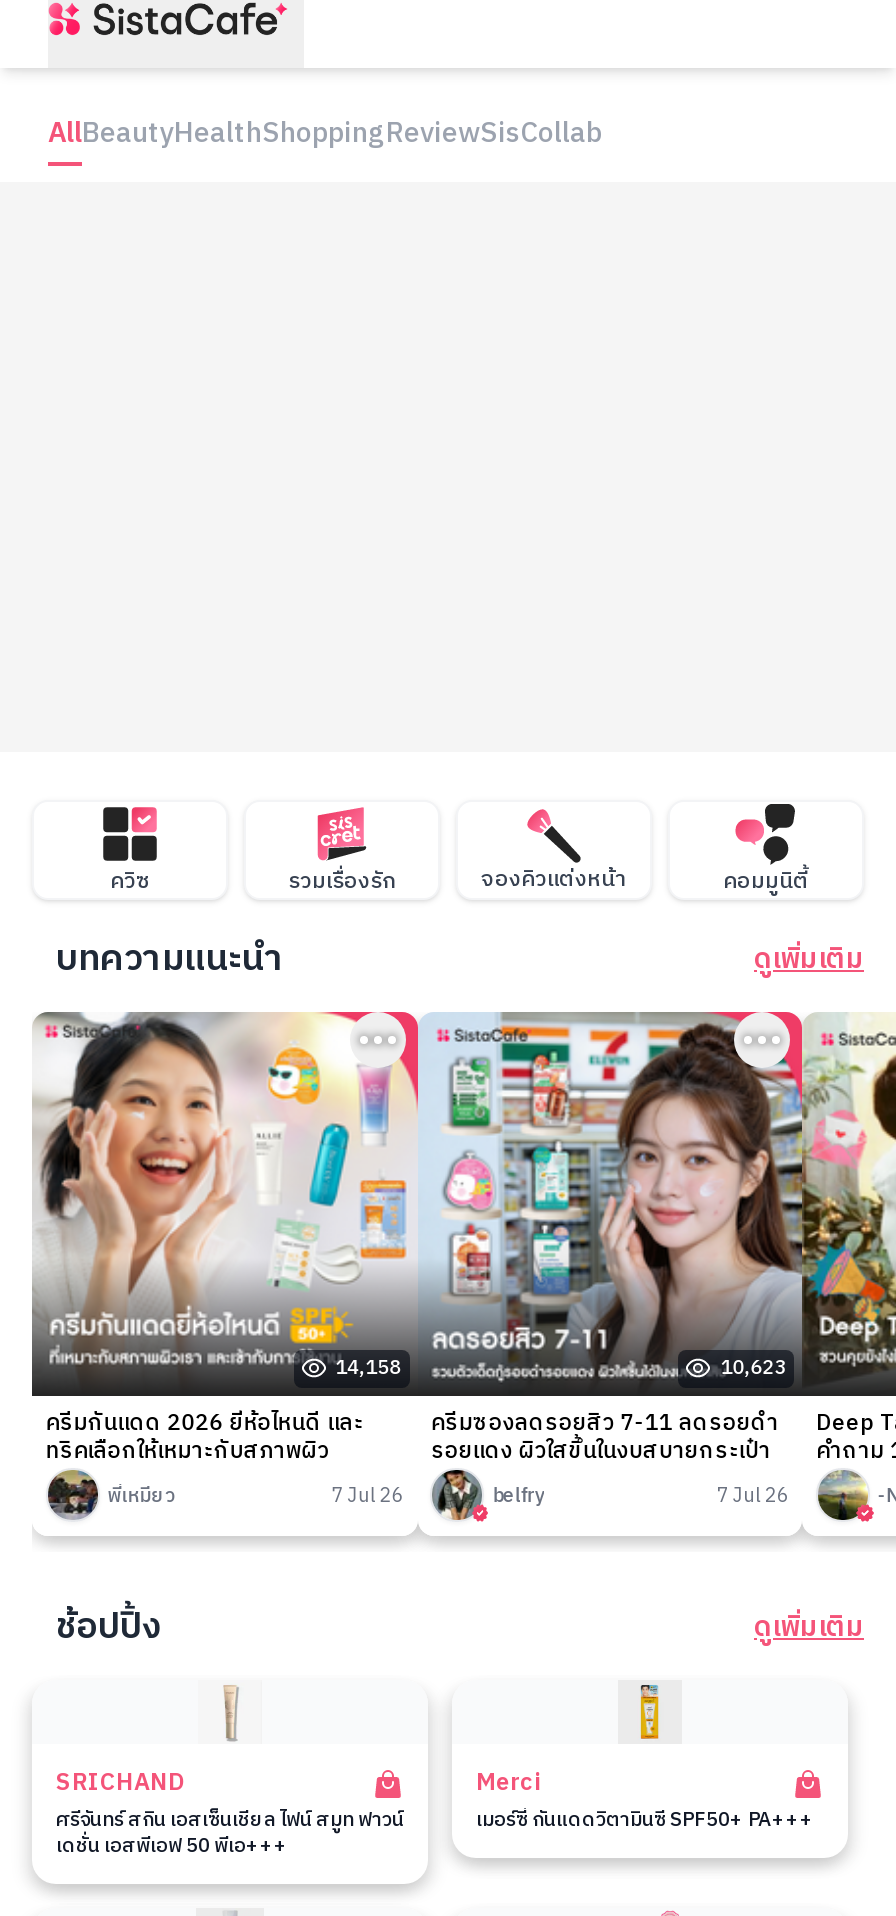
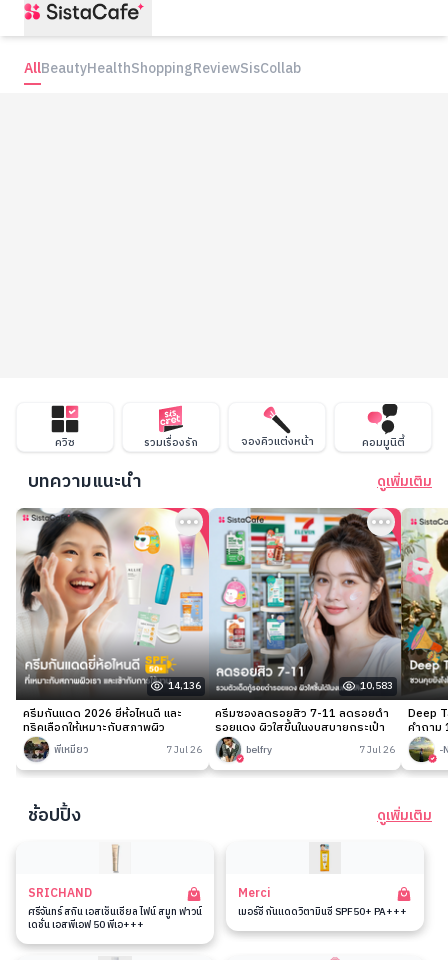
[335,1353,401,1385] 14,158 -> [168,678,201,694] 14,136
[720,1353,786,1385] 10,623 -> [360,678,393,694] 10,583

